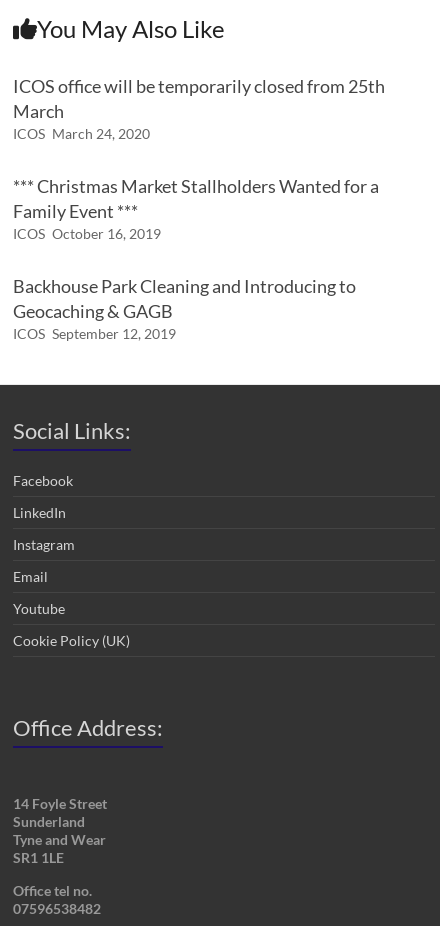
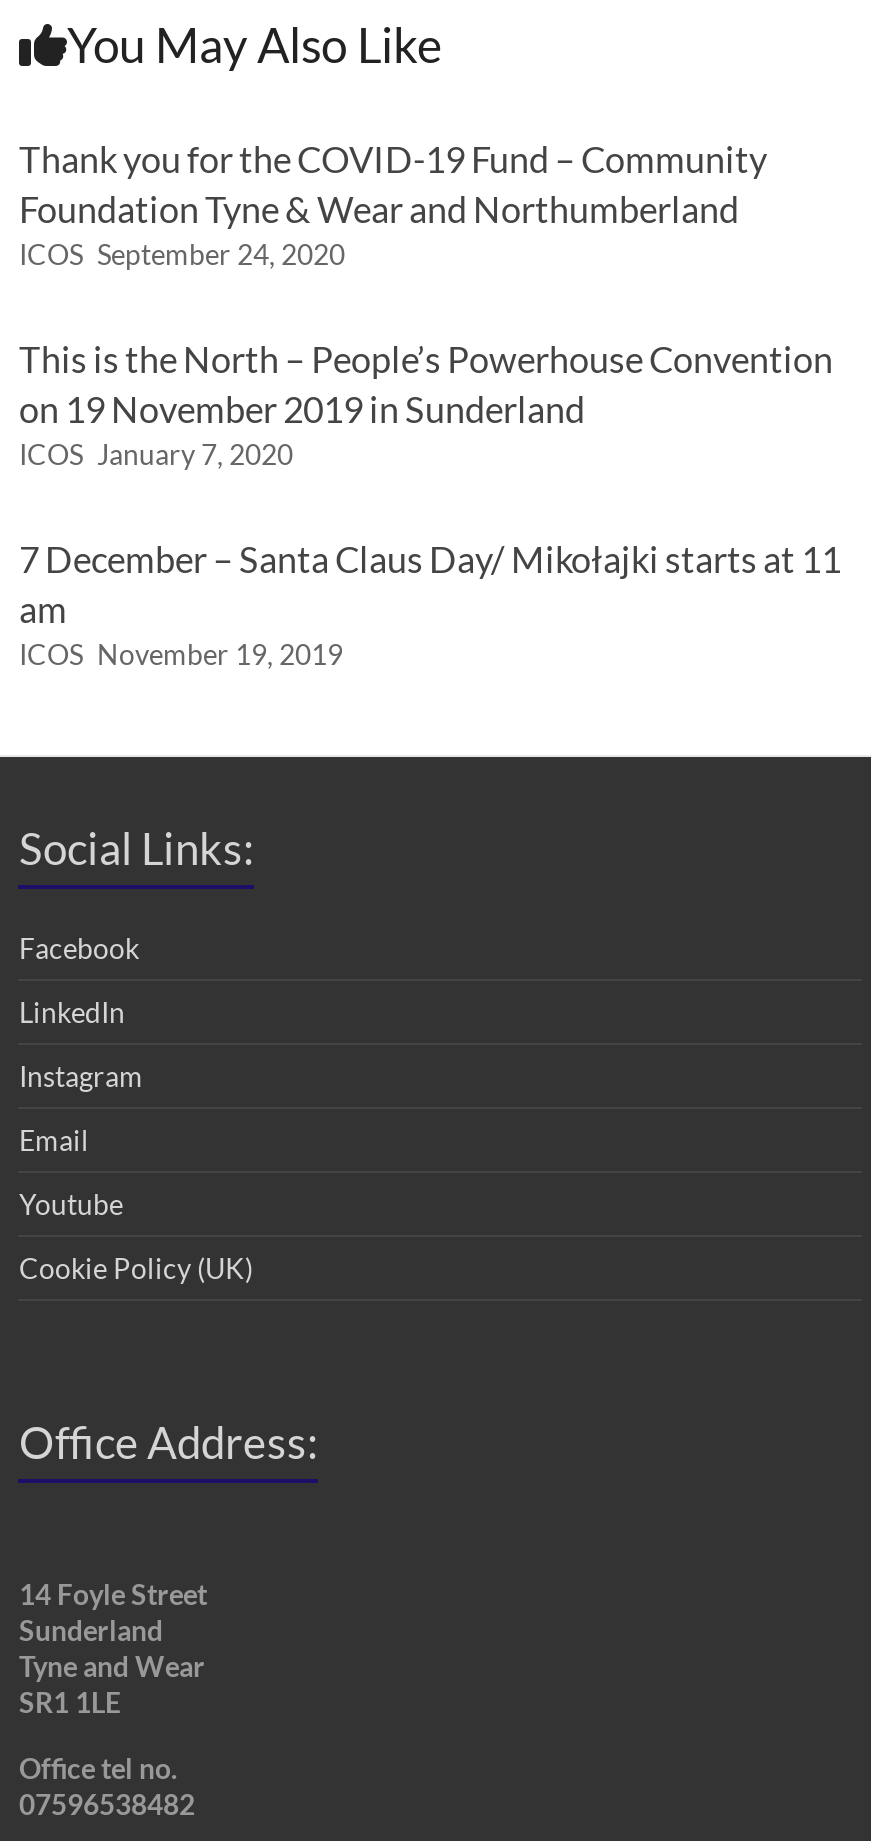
[13,75,385,142] ICOS office will be temporarily closed from 25th | March | ICOS March 24, 2020 -> [19,137,767,271] Thank you for the COVID-19 Fund – Community | Foundation Tyne & Wear and Northumberland | ICOS September 24, 2020
[13,175,379,242] *** Christmas Market Stallholders Wanted for a | Family Event *** | ICOS October 16, 2019 -> [19,337,833,471] This is the North – People’s Powerhouse Convention | on 19 November 2019 in Sunderland | ICOS January 7, 2020
[13,275,356,342] Backhouse Park Cleaning and Introducing to | Geocaching & GAGB | ICOS September 12, 2019 -> [19,537,841,671] 7 December – Santa Claus Day/ Mikołajki starts at 11 | am | ICOS November 19, 2019

